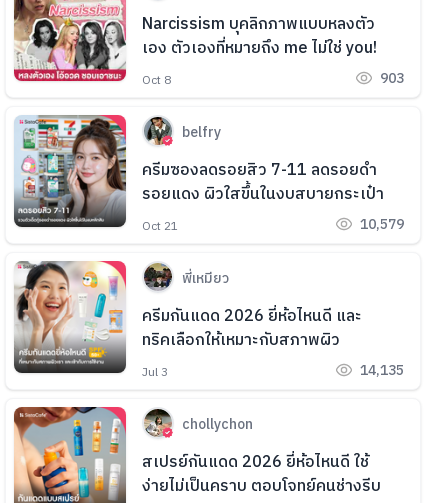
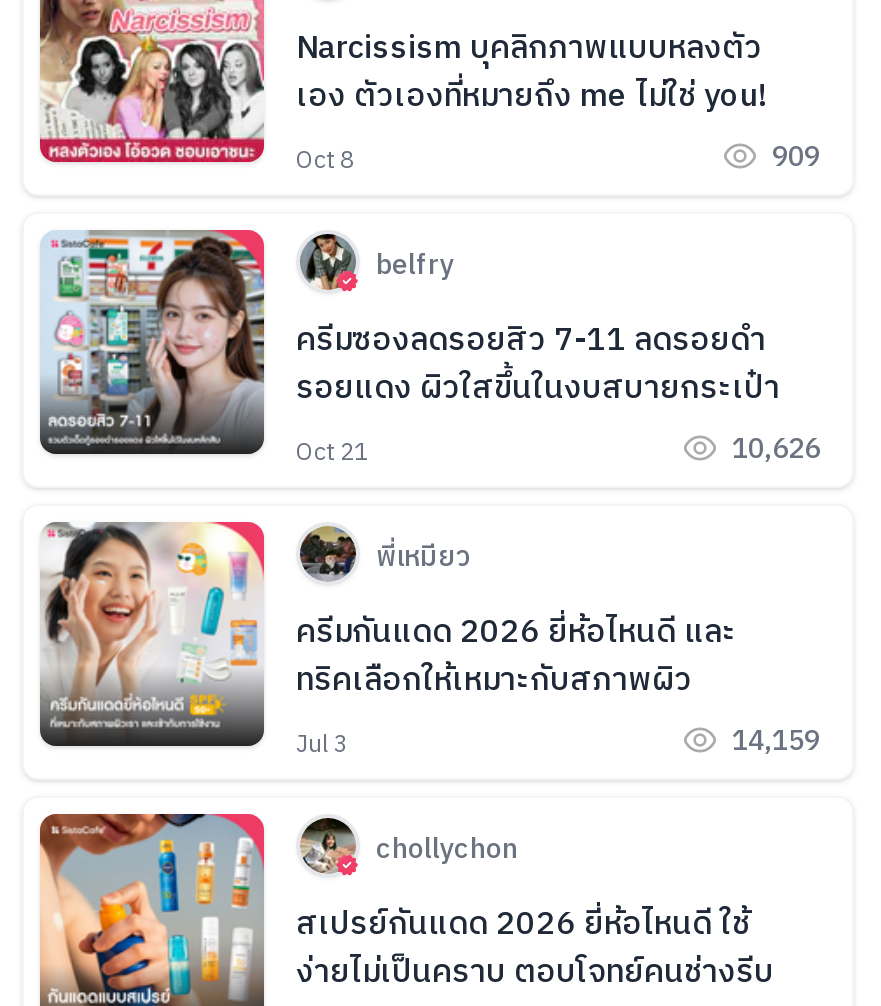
[380,67,404,90] 903 -> [772,133,820,179] 909
[360,213,404,236] 10,579 -> [732,425,820,471] 10,626
[360,359,404,382] 14,135 -> [732,717,820,763] 14,159

